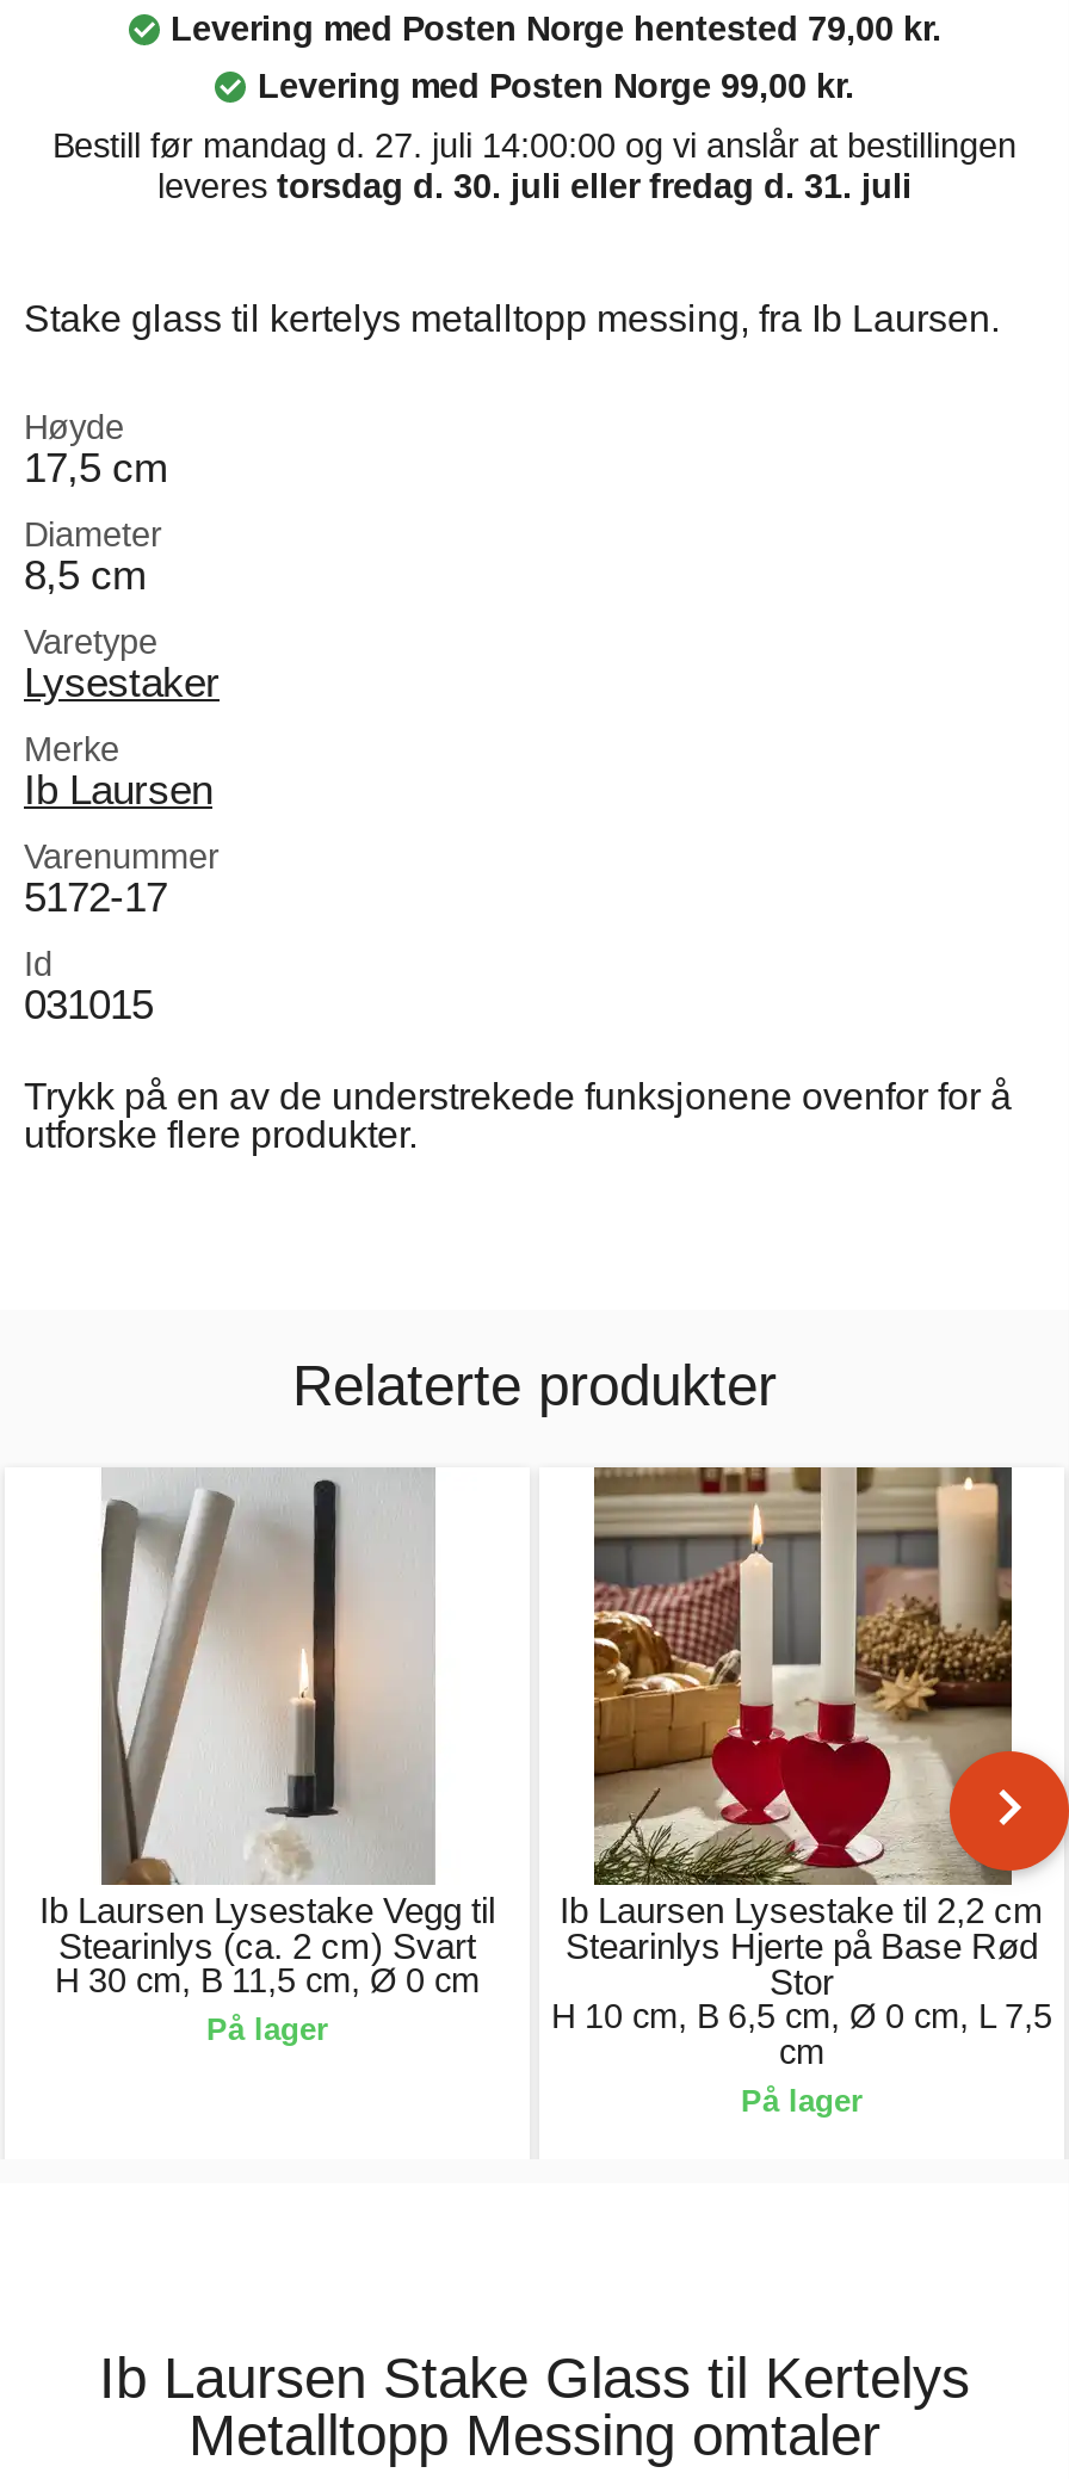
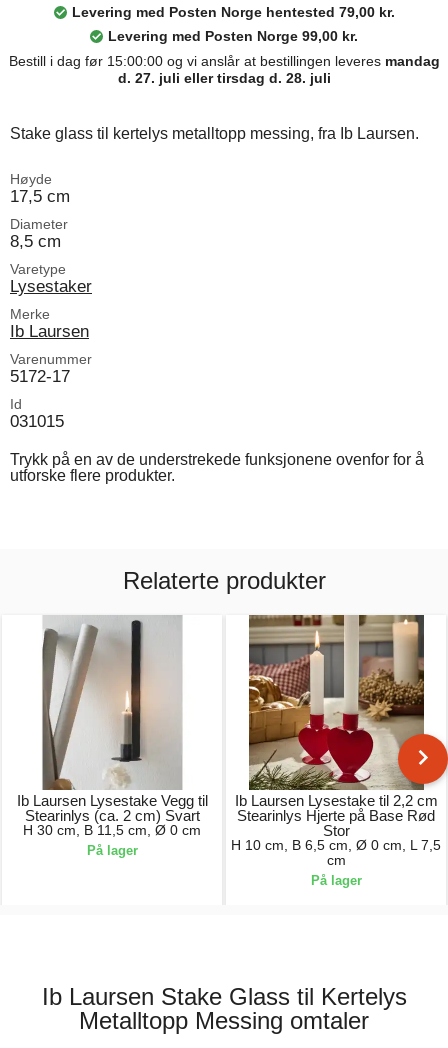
[52,127,1017,206] Bestill før mandag d. 27. juli 14:00:00 og vi anslår at bestillingen | leveres torsdag d. 30. juli eller fredag d. 31. juli -> [8,53,439,86] Bestill i dag før 15:00:00 og vi anslår at bestillingen leveres mandag | d. 27. juli eller tirsdag d. 28. juli

